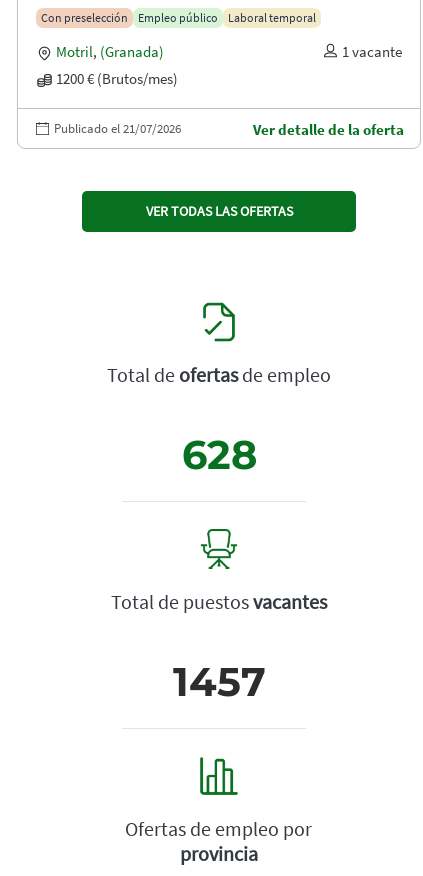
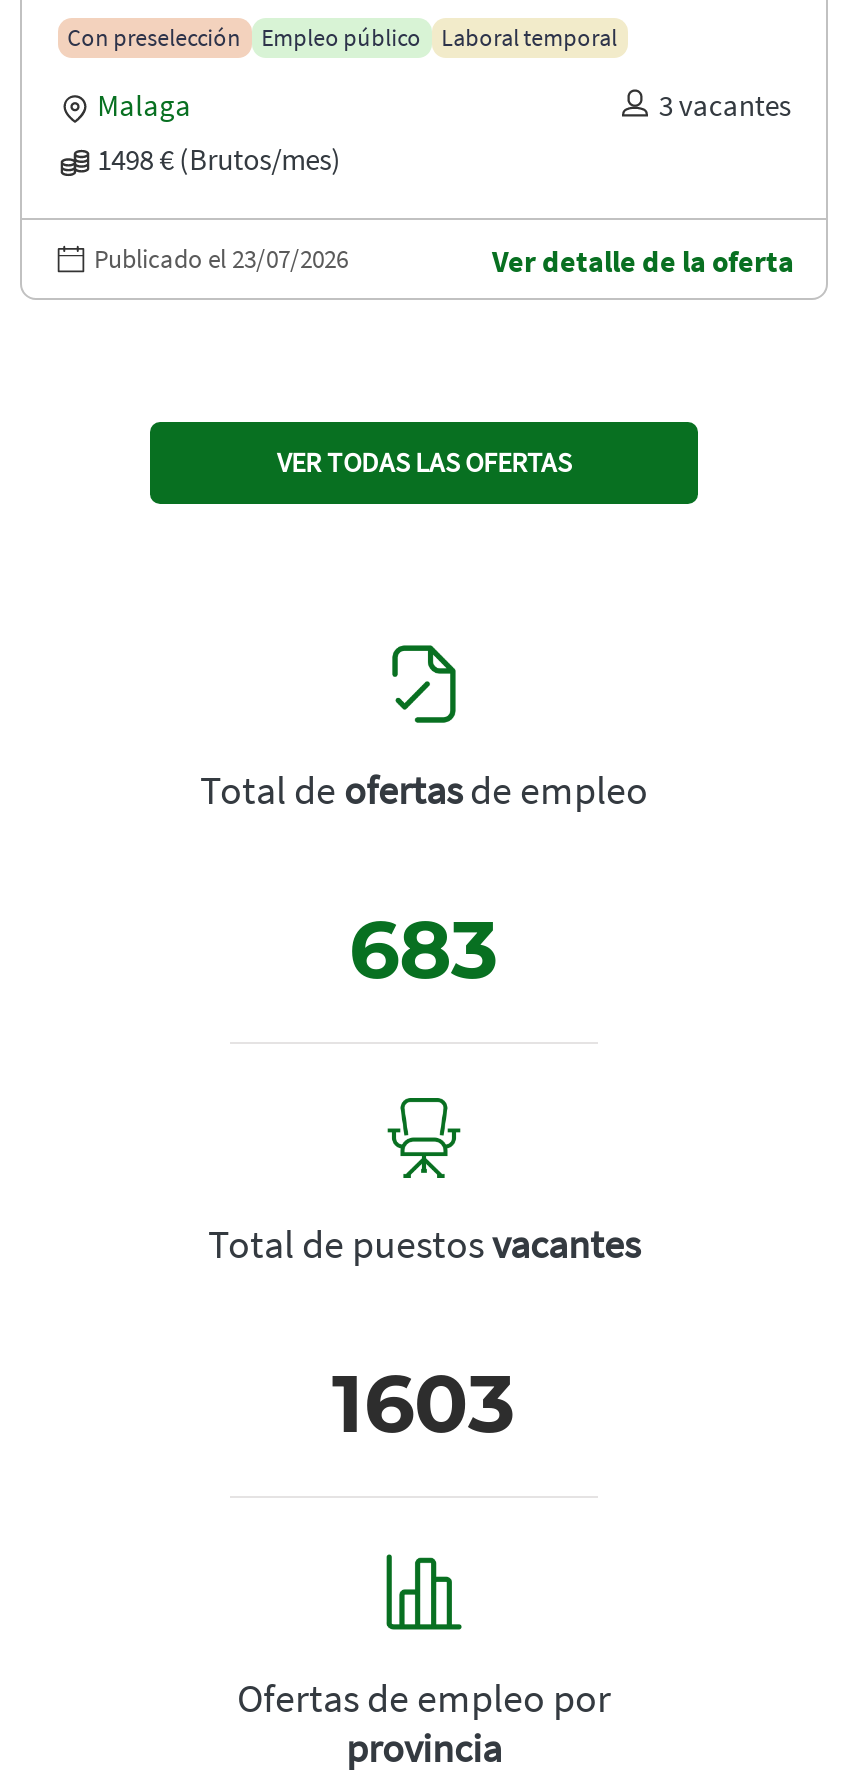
[56,42,402,88] Motril, (Granada) | 1 vacante | 1200 € (Brutos/mes) -> [97,86,791,178] Malaga | 3 vacantes | 1498 € (Brutos/mes)
[54,120,181,137] Publicado el 21/07/2026 -> [94,242,348,276] Publicado el 23/07/2026
[181,430,256,479] 628 -> [349,900,499,998] 683
[172,657,265,706] 1457 -> [332,1354,516,1452] 1603

